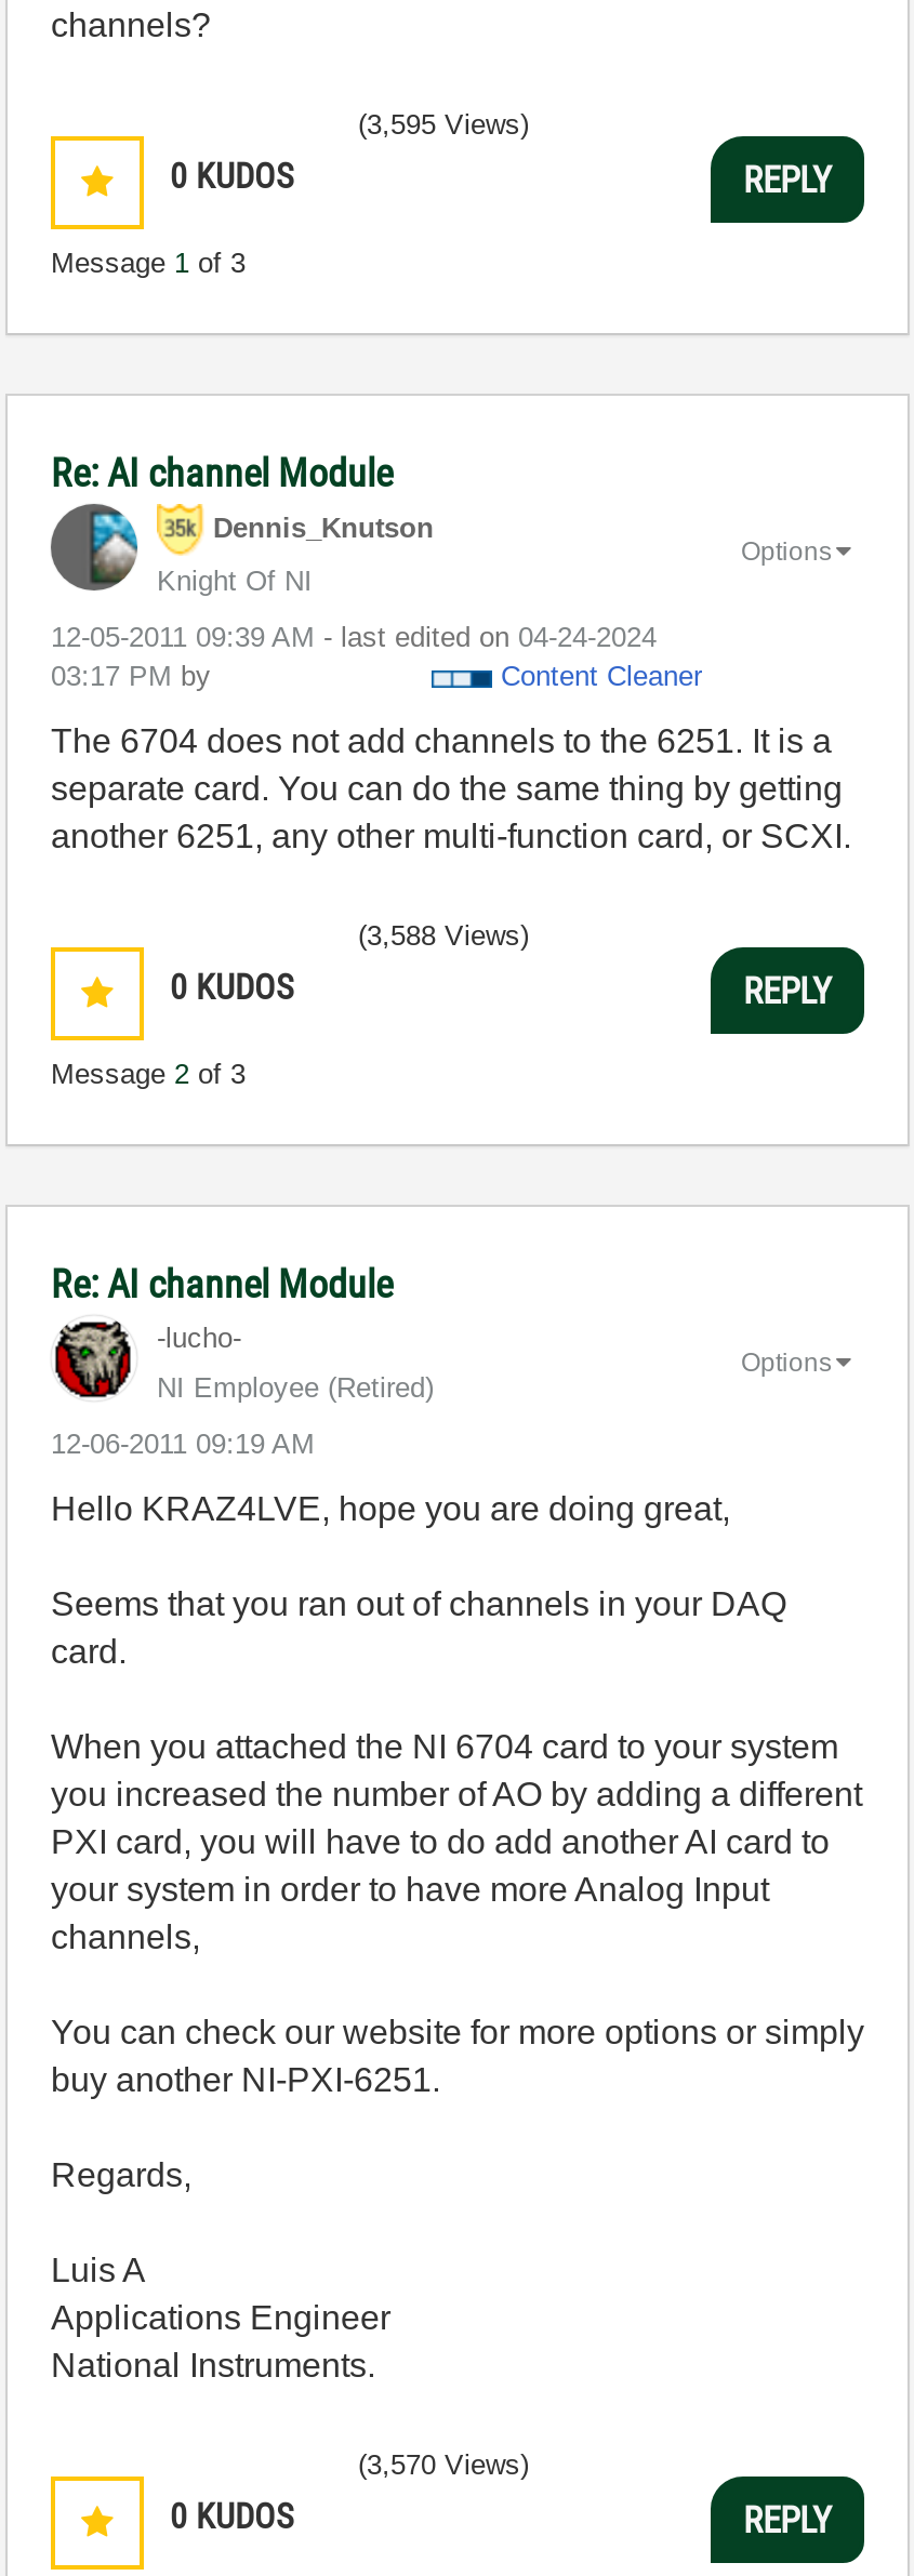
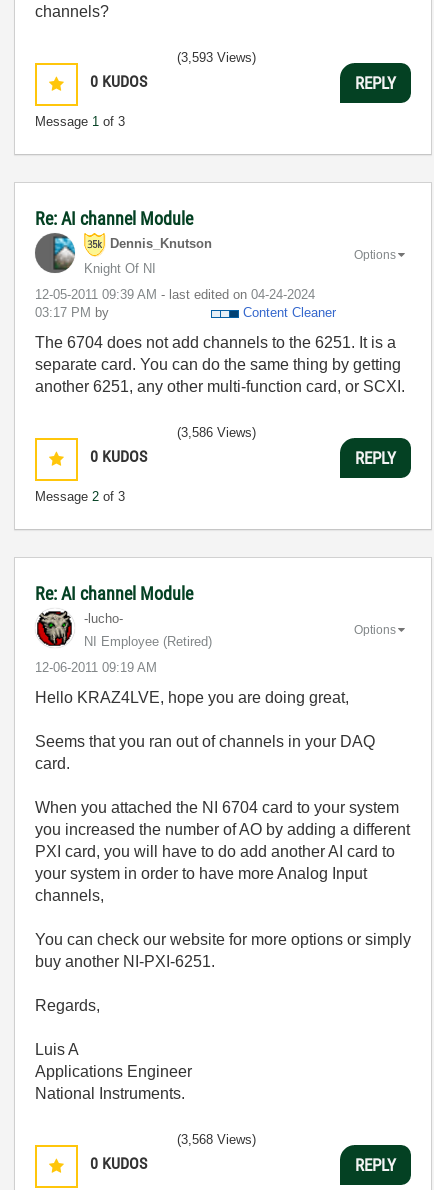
[358,108,529,141] (3,595 Views) -> [177,50,256,65] (3,593 Views)
[358,919,529,952] (3,588 Views) -> [177,425,256,440] (3,586 Views)
[358,2448,529,2481] (3,570 Views) -> [177,1132,256,1147] (3,568 Views)

